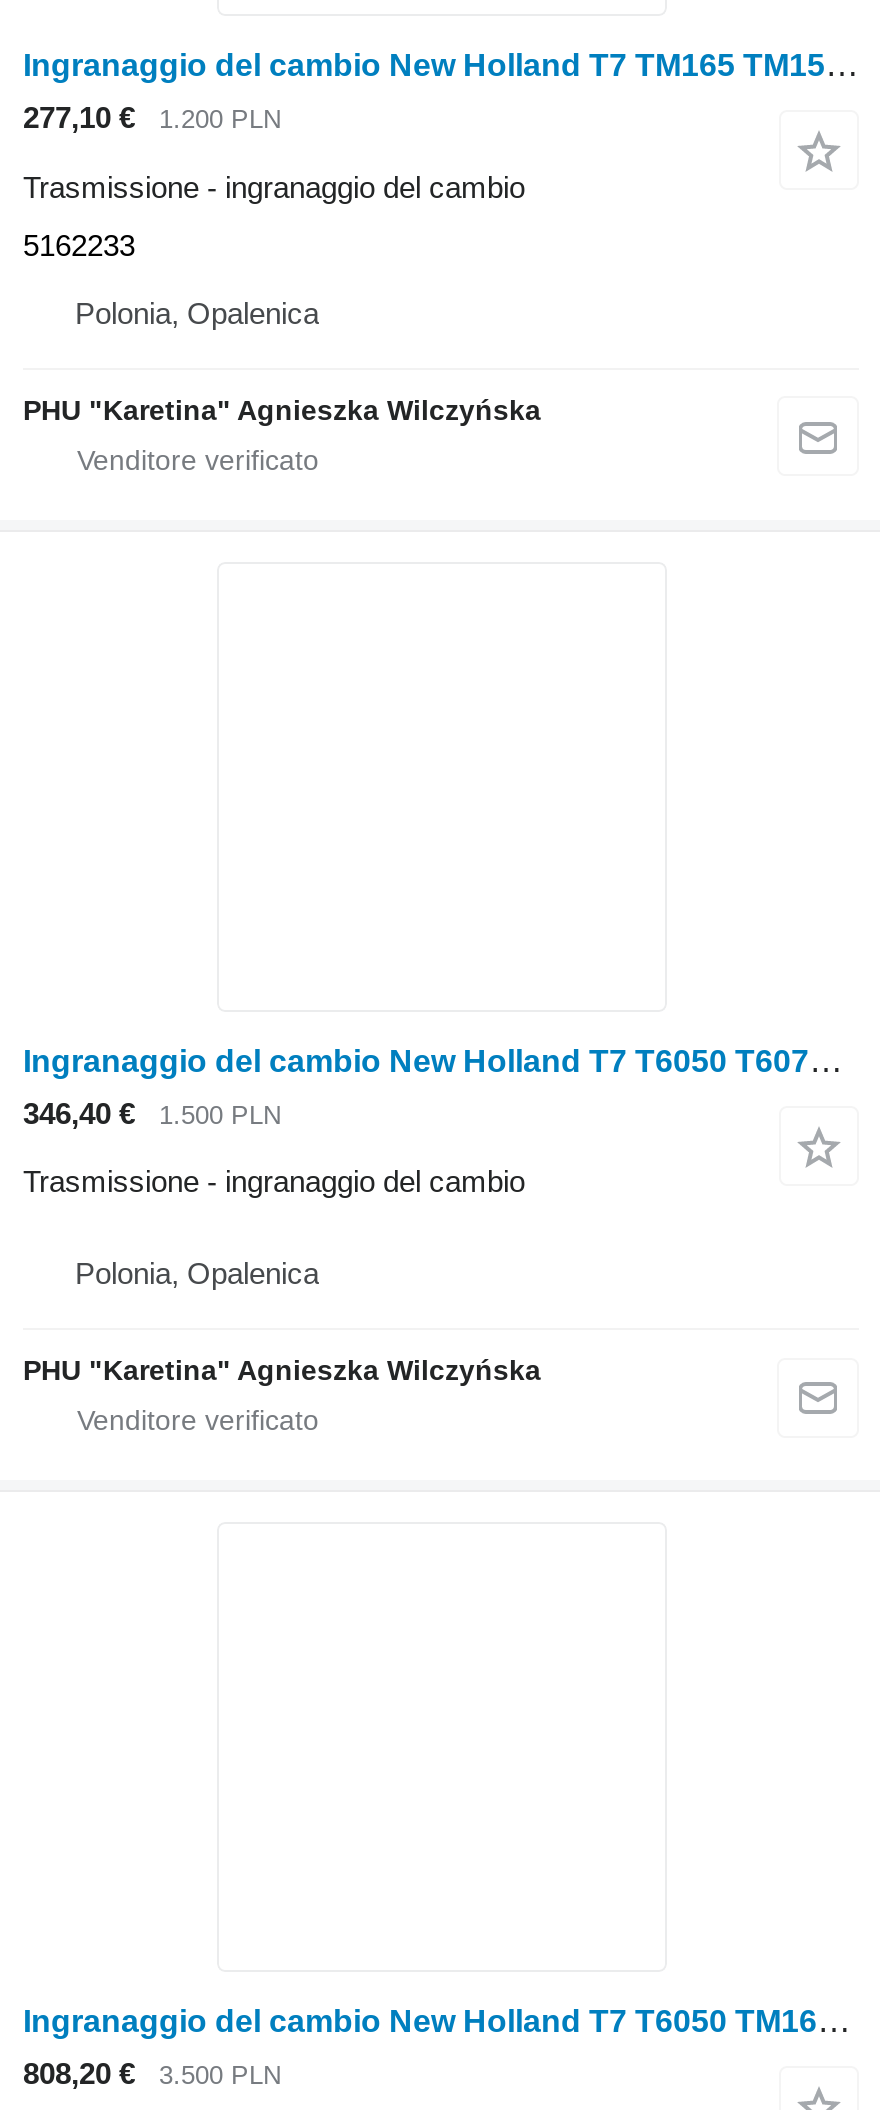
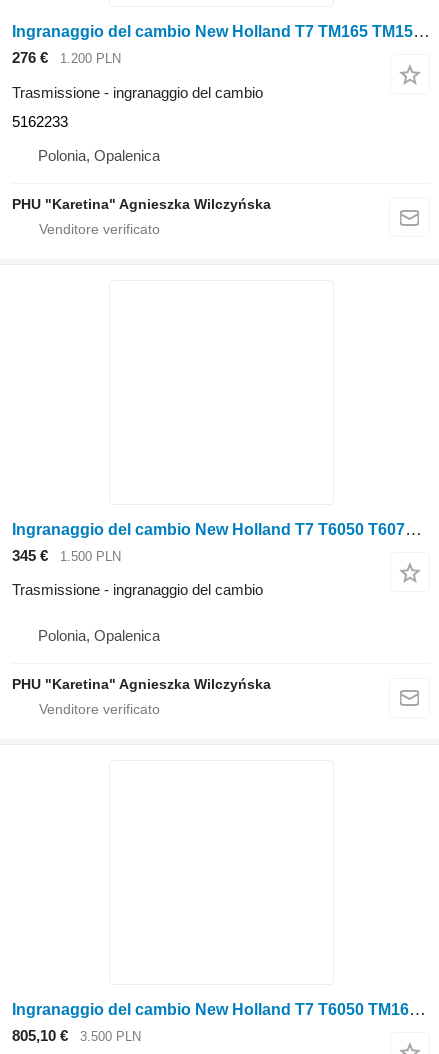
[23,100,281,134] 277,10 € 1.200 PLN -> [12,49,121,66] 276 € 1.200 PLN
[23,1095,281,1129] 346,40 € 1.500 PLN -> [12,547,121,564] 345 € 1.500 PLN
[23,2056,281,2090] 808,20 € 3.500 PLN -> [12,1027,141,1044] 805,10 € 3.500 PLN

